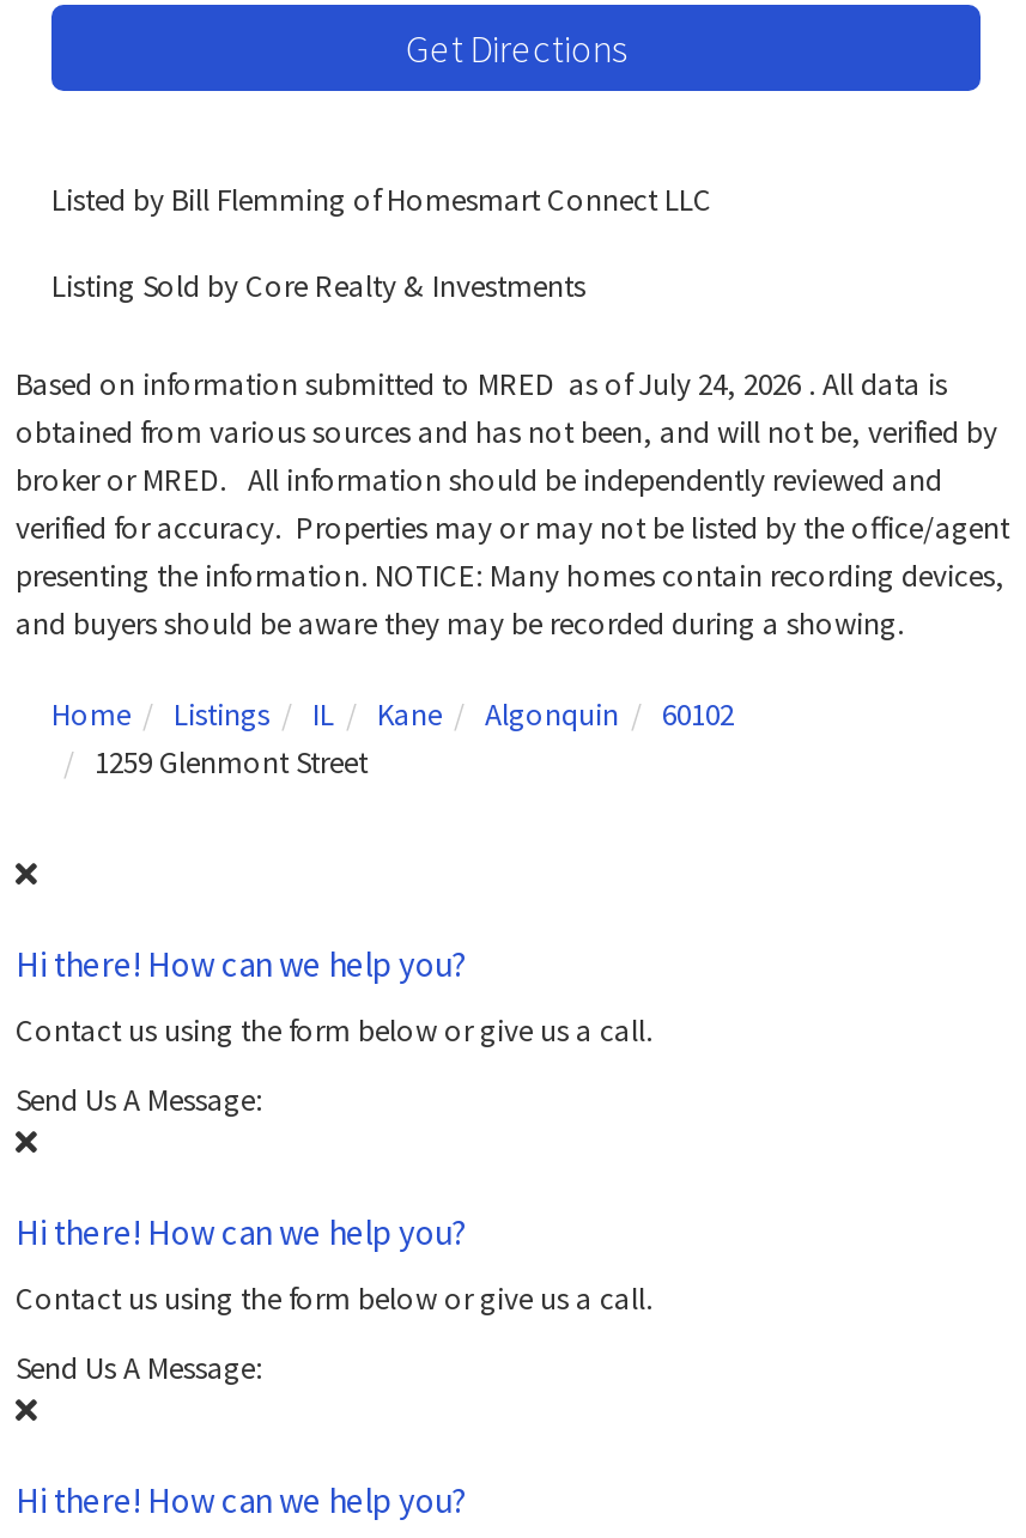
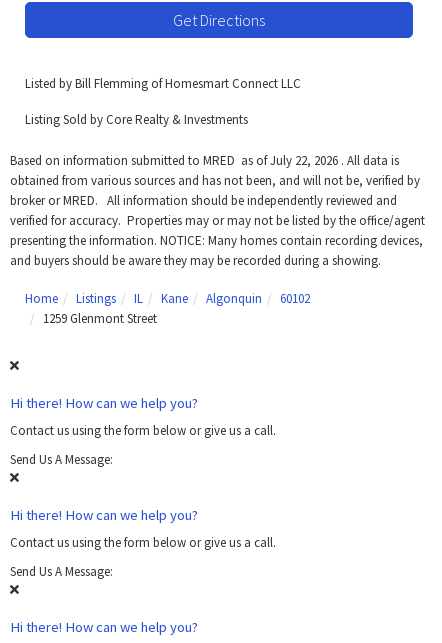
[16,365,947,406] Based on information submitted to MRED as of July 24, 2026 . All data is -> [10,152,399,169] Based on information submitted to MRED as of July 22, 2026 . All data is

